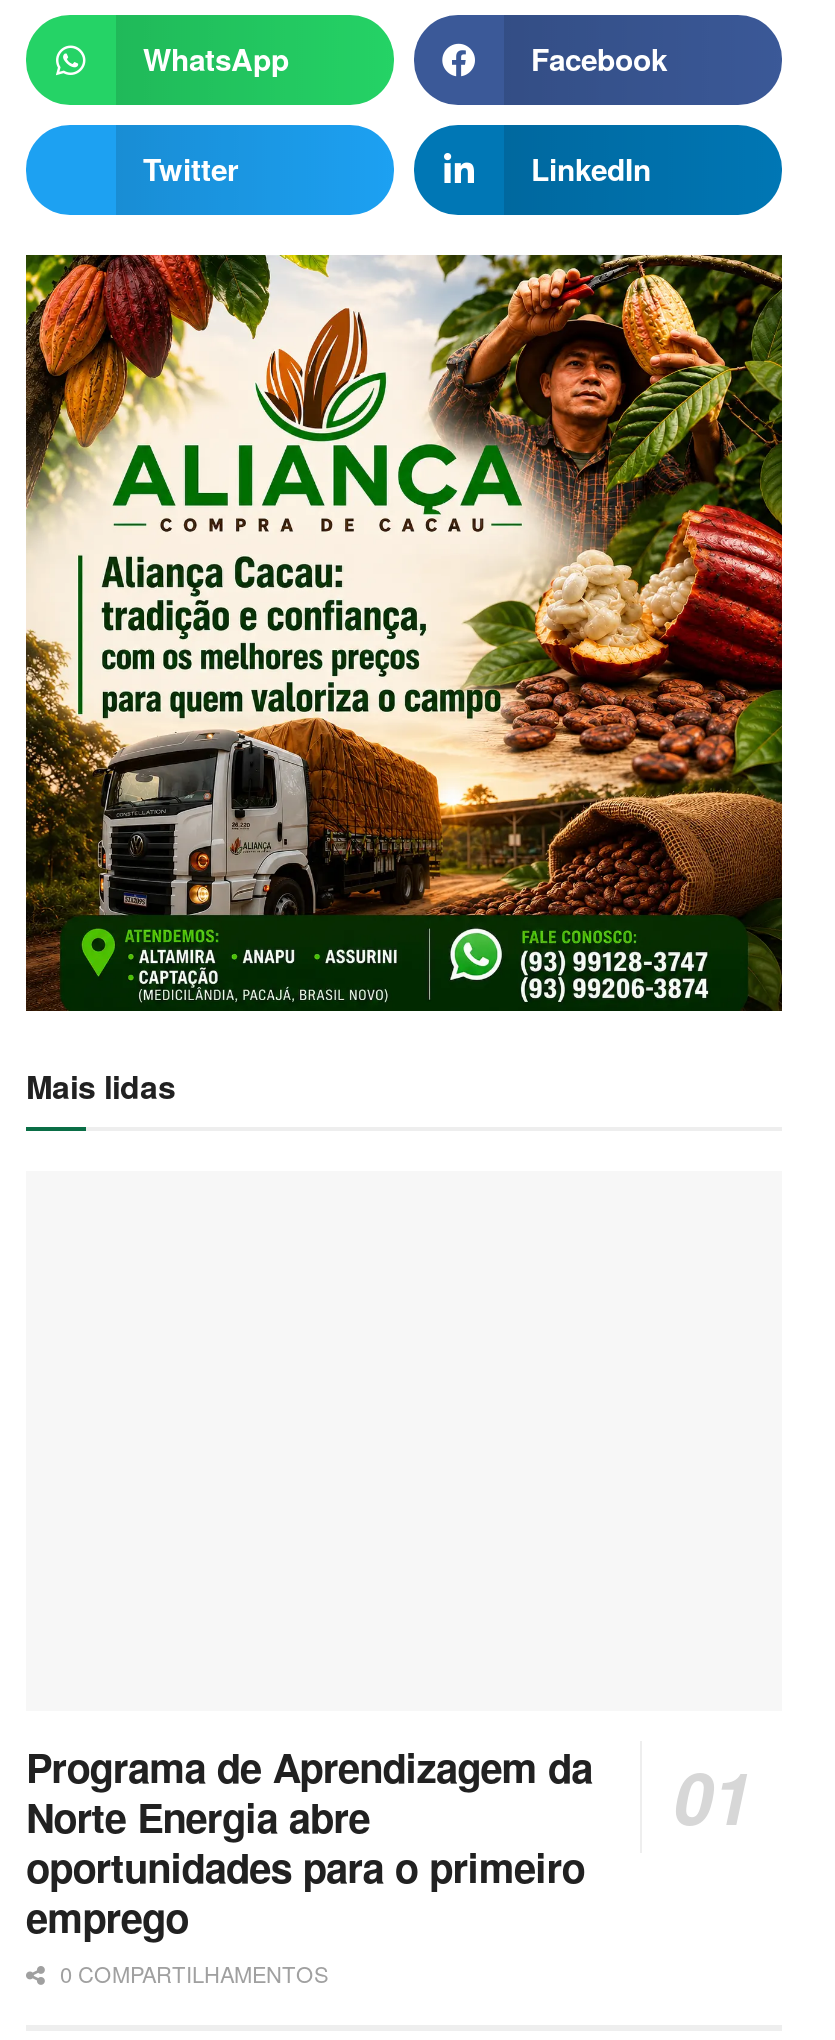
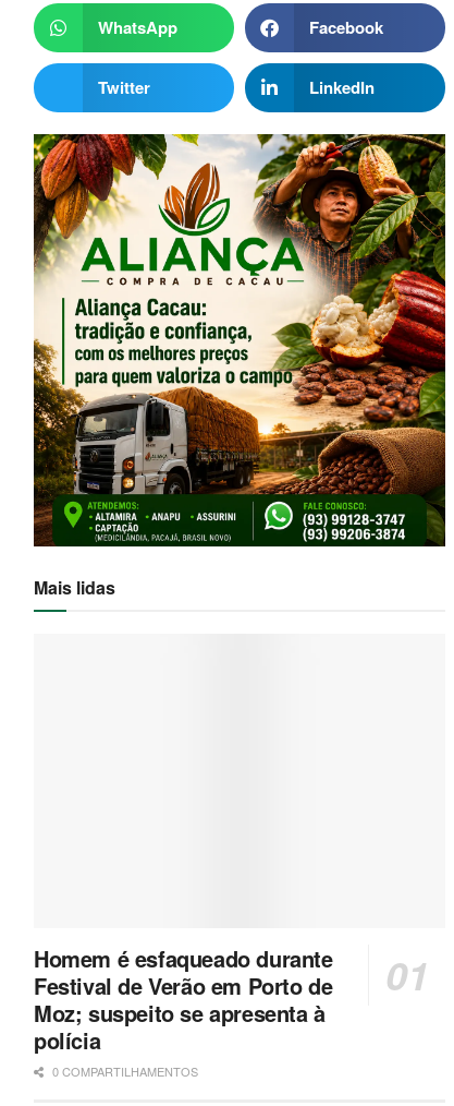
[26,1737,592,1945] Programa de Aprendizagem da | Norte Energia abre | oportunidades para o primeiro | emprego -> [34,943,333,1056] Homem é esfaqueado durante | Festival de Verão em Porto de | Moz; suspeito se apresenta à | polícia

